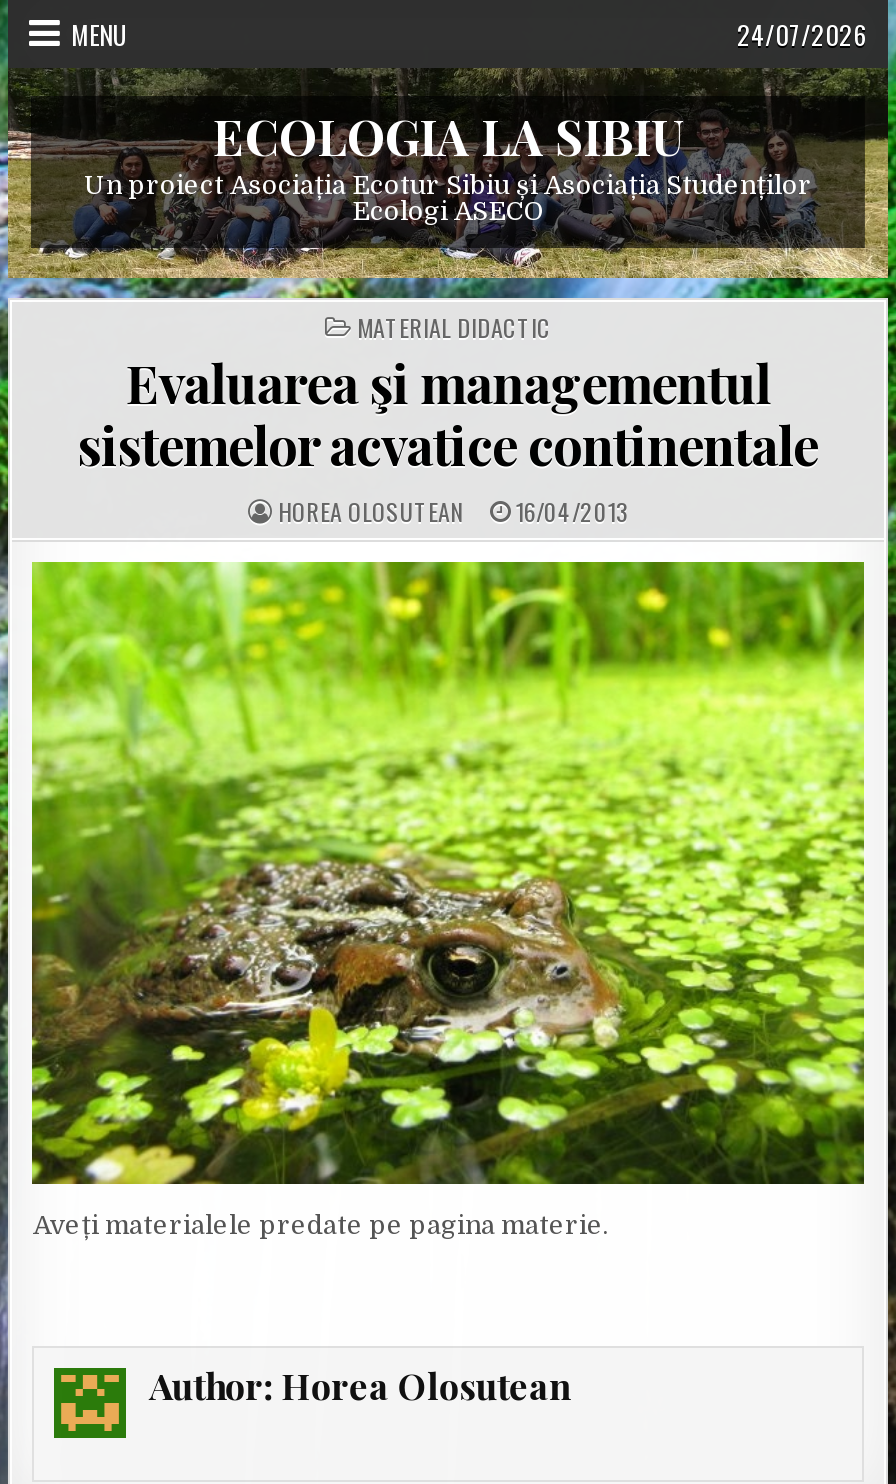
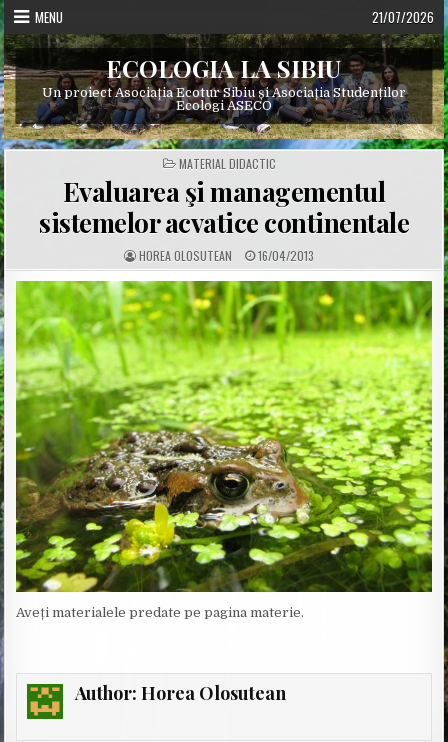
[737,14,867,54] 24/07/2026 -> [371,7,433,27] 21/07/2026

